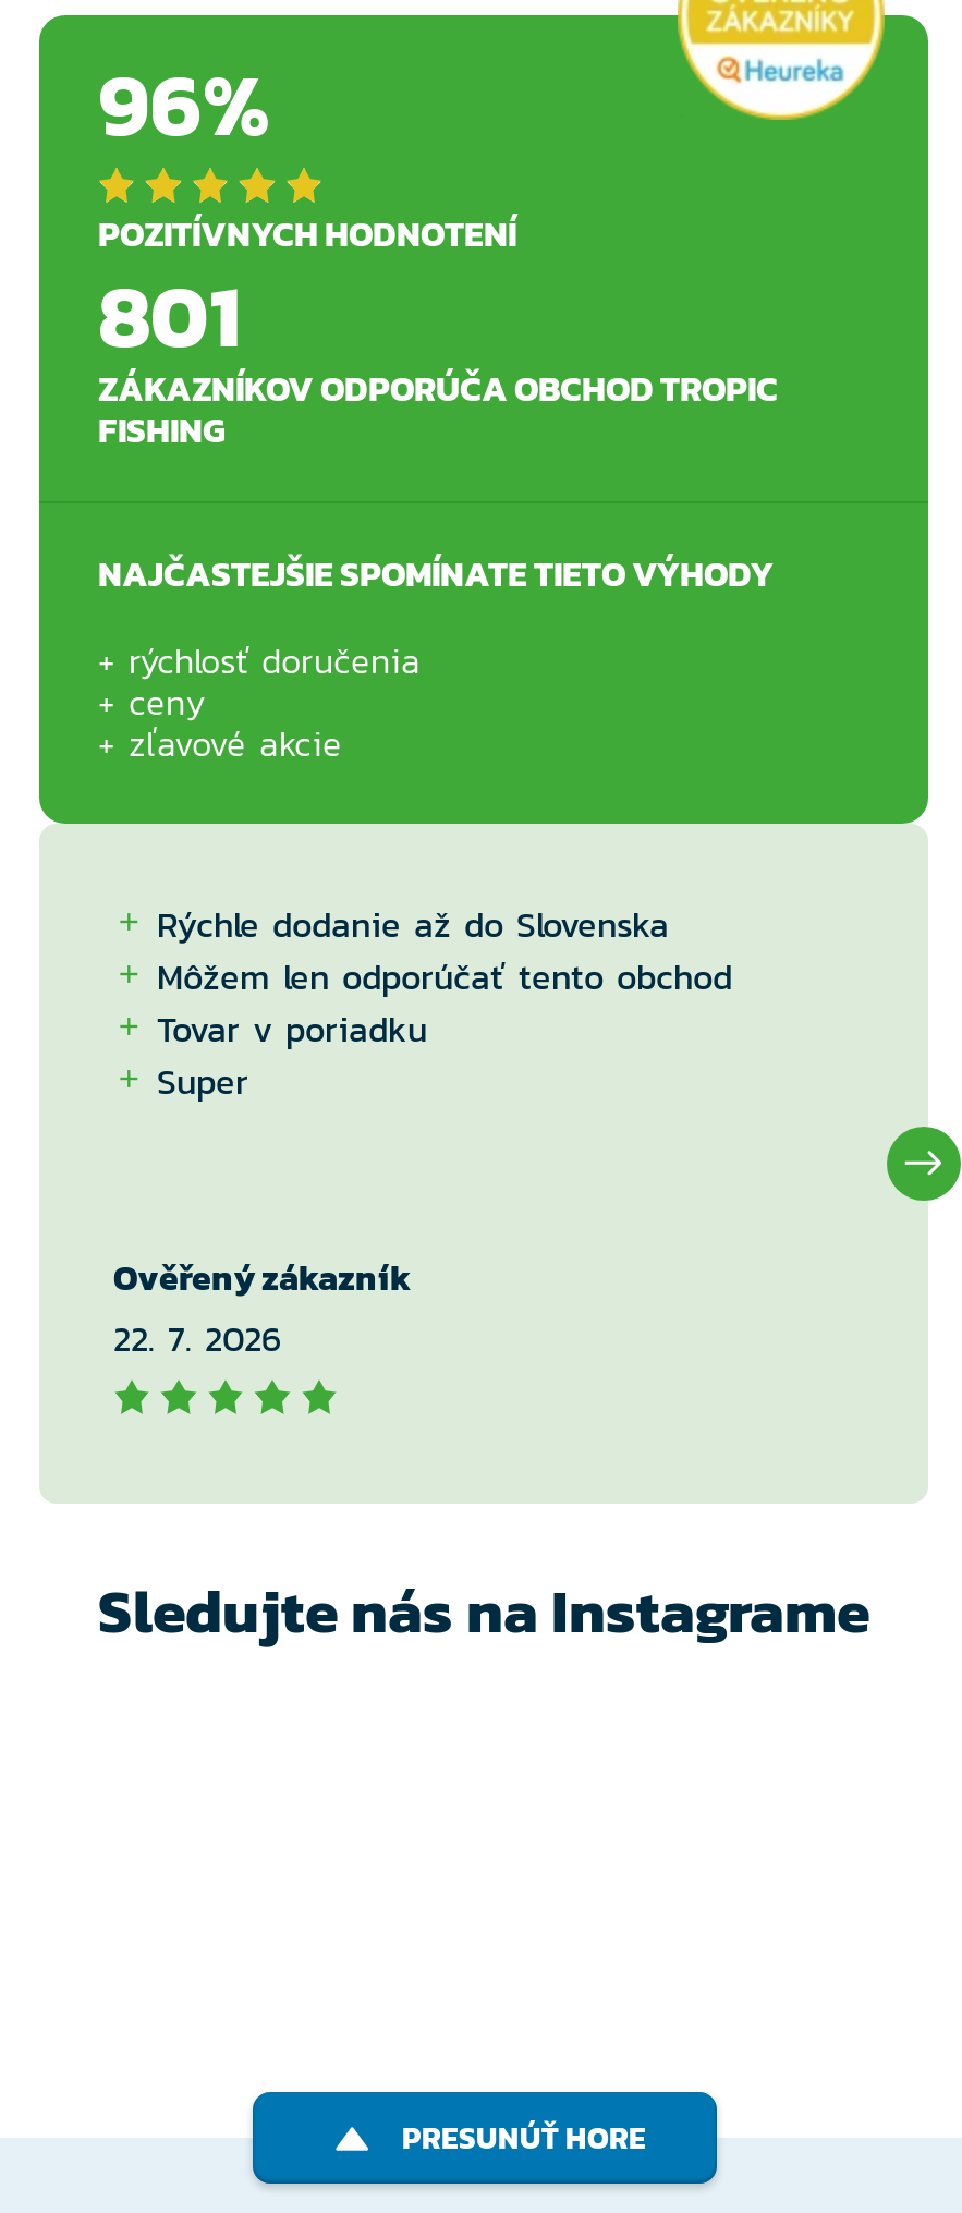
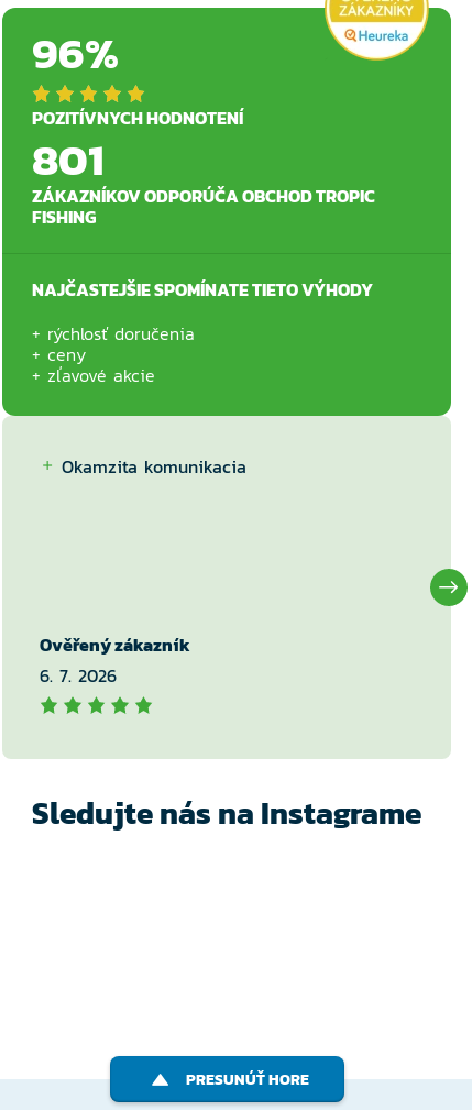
[157,899,732,1108] Rýchle dodanie až do Slovenska | Môžem len odporúčať tento obchod | Tovar v poriadku | Super -> [62,454,246,480] Okamzita komunikacia
[113,1313,281,1365] 22. 7. 2026 -> [40,663,117,689] 6. 7. 2026

